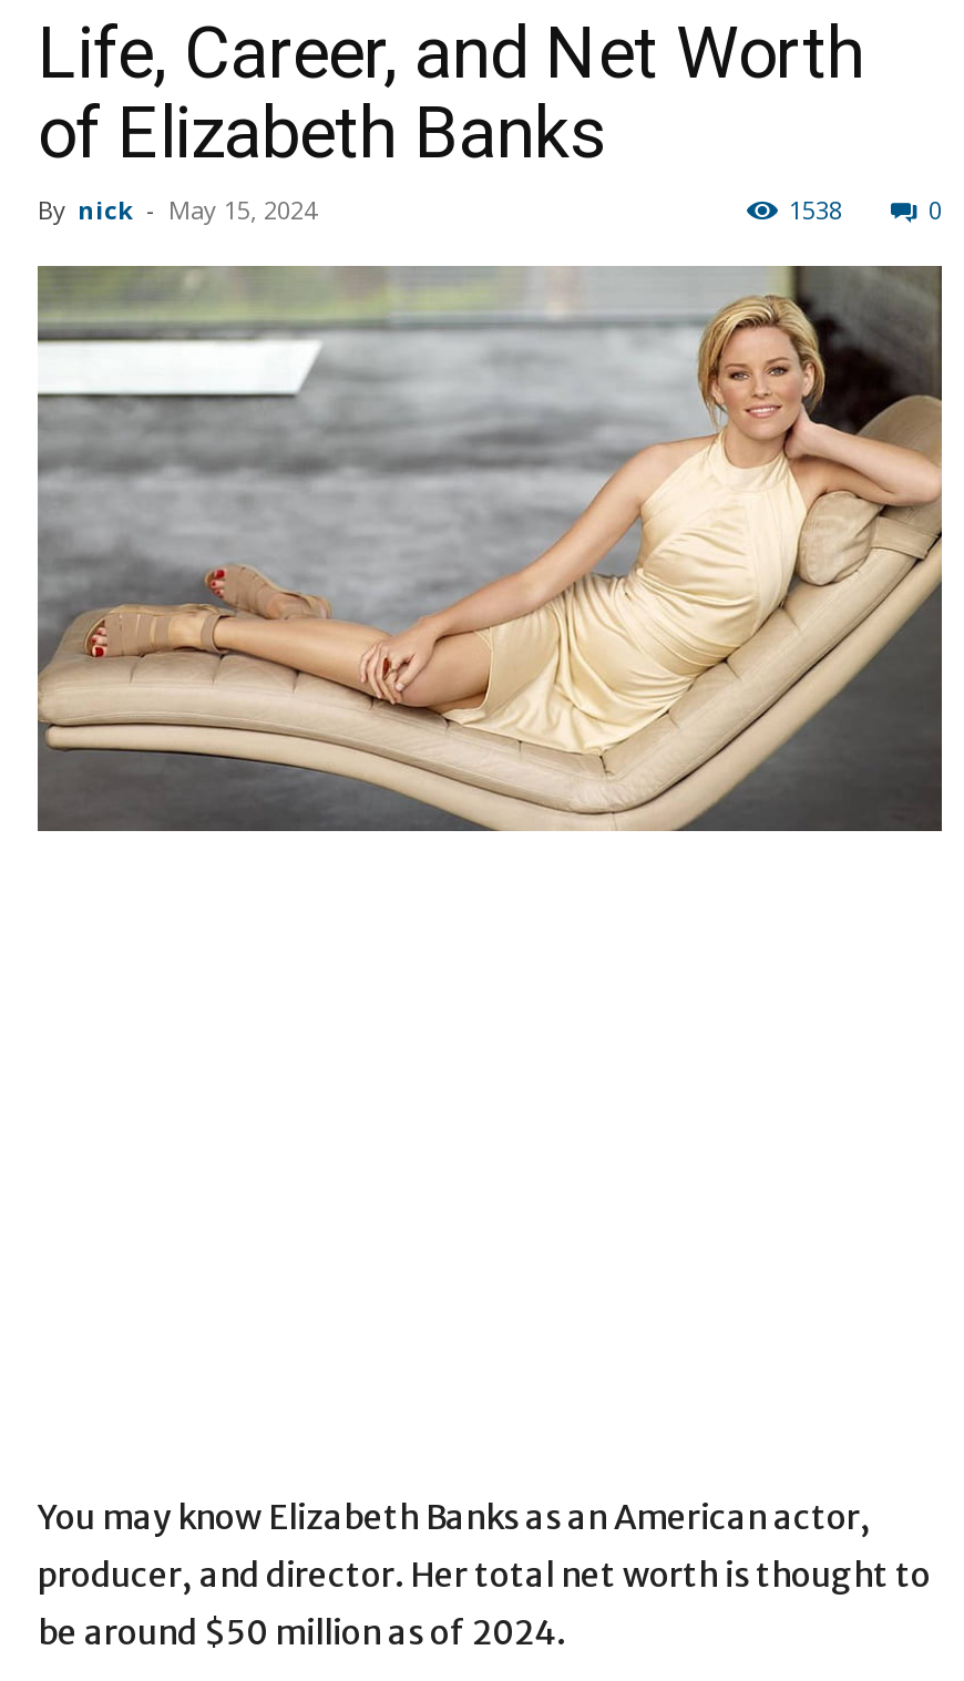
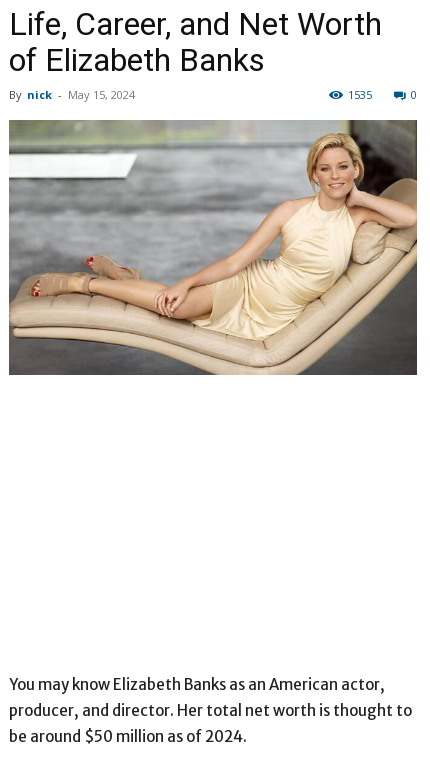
[789,193,842,226] 1538 -> [348,87,372,102] 1535

